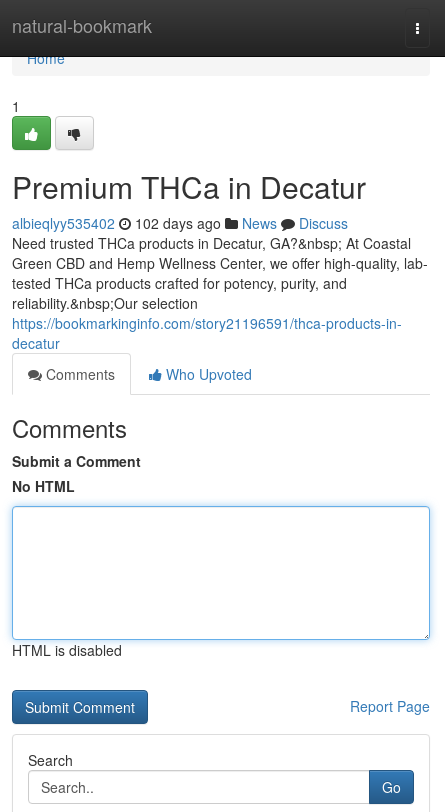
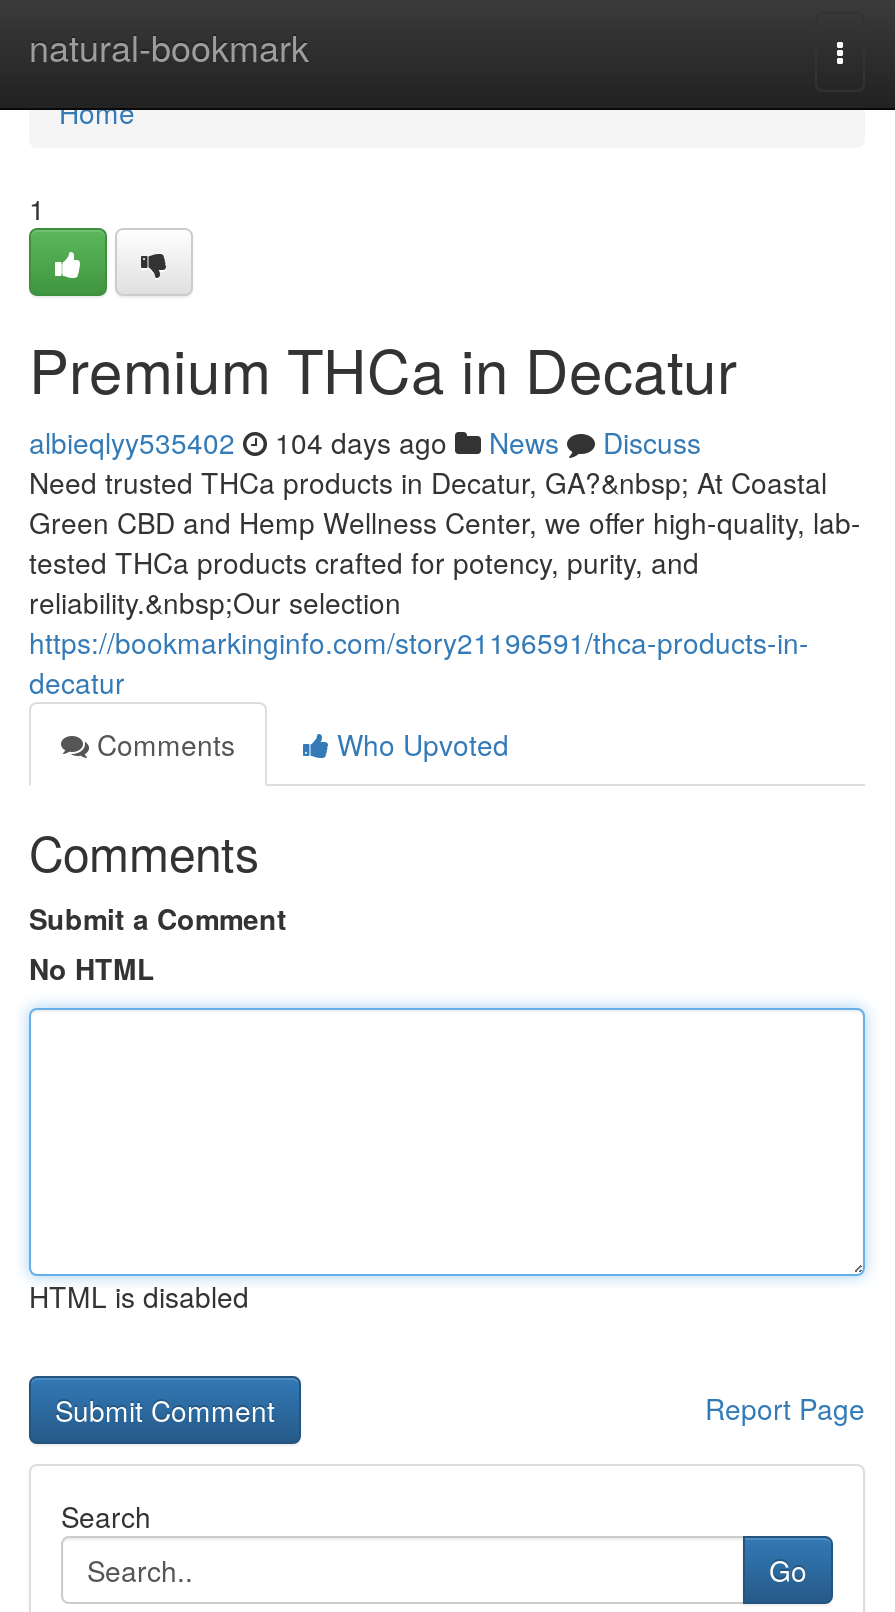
[12,213,348,233] albieqlyy535402 102 days ago News Discuss -> [29,422,701,462] albieqlyy535402 104 days ago News Discuss

